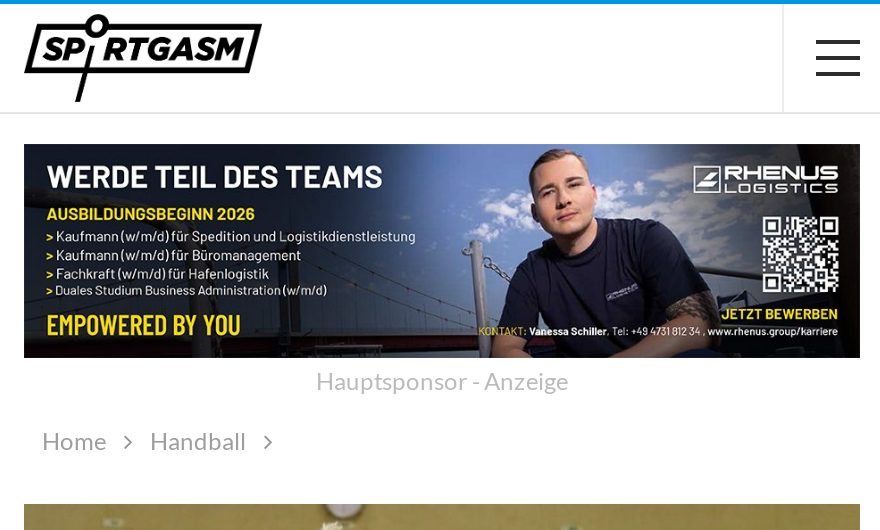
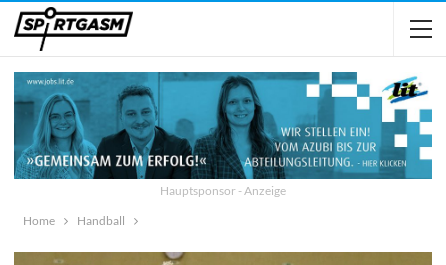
[22,142,862,360] [image] -> [13,71,433,180] [image]

